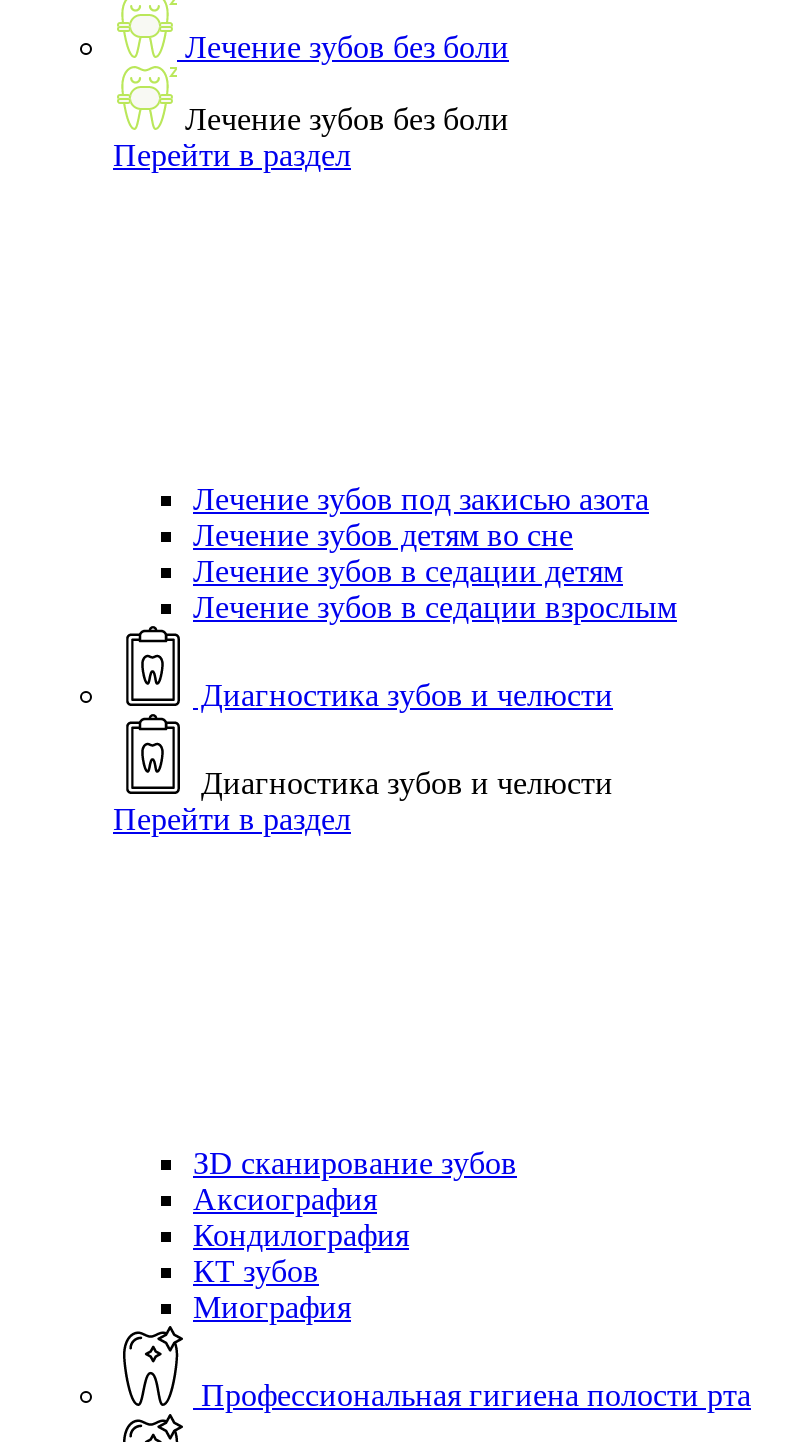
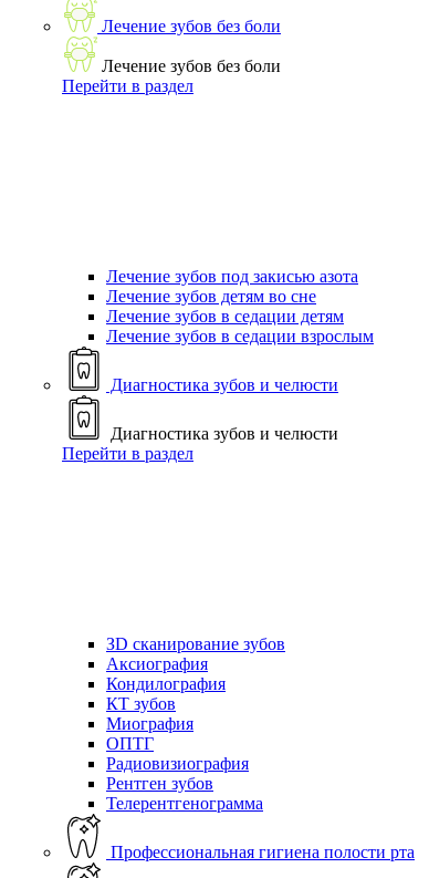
none -> [106,734,263,813] ОПТГ | Радиовизиография | Рентген зубов | Телерентгенограмма

